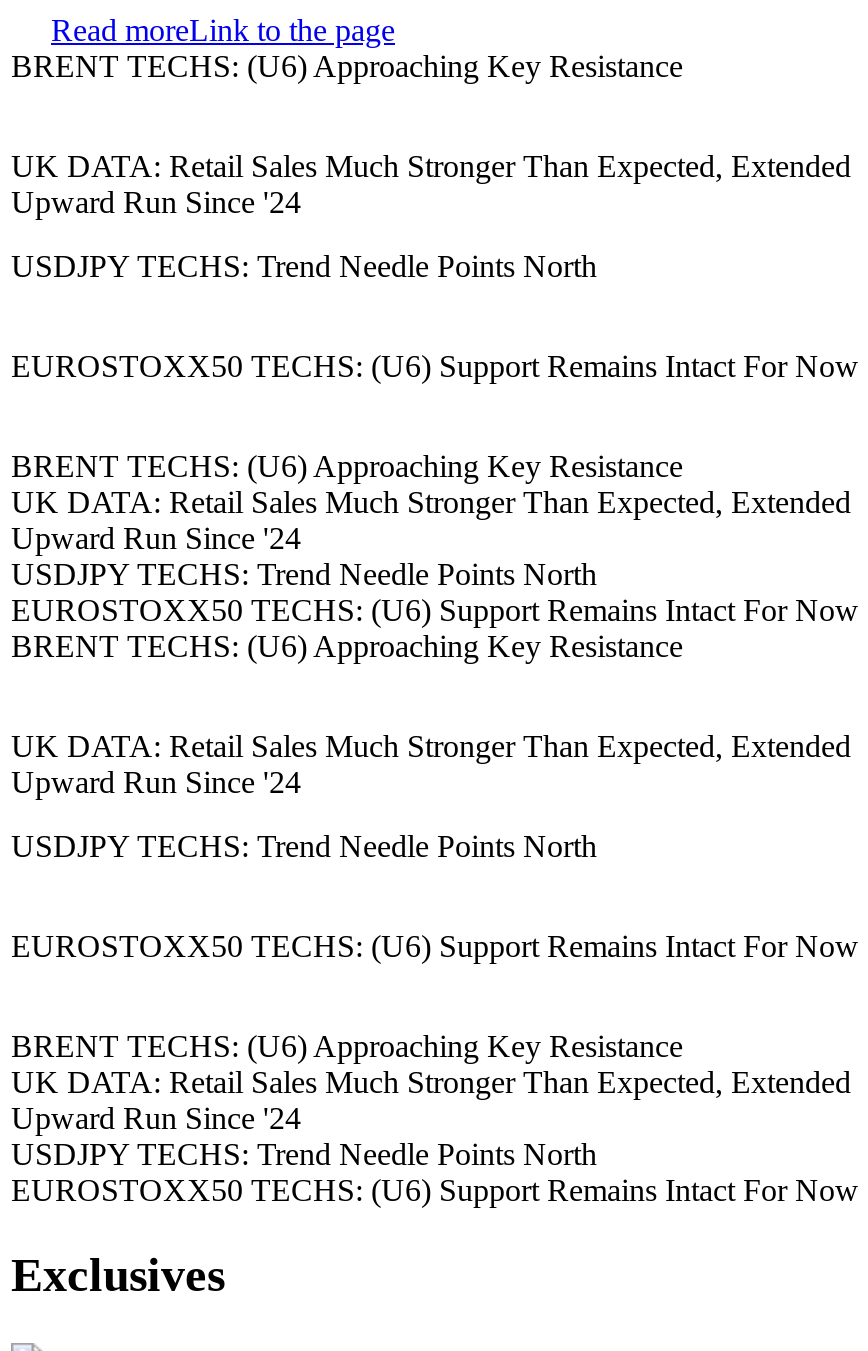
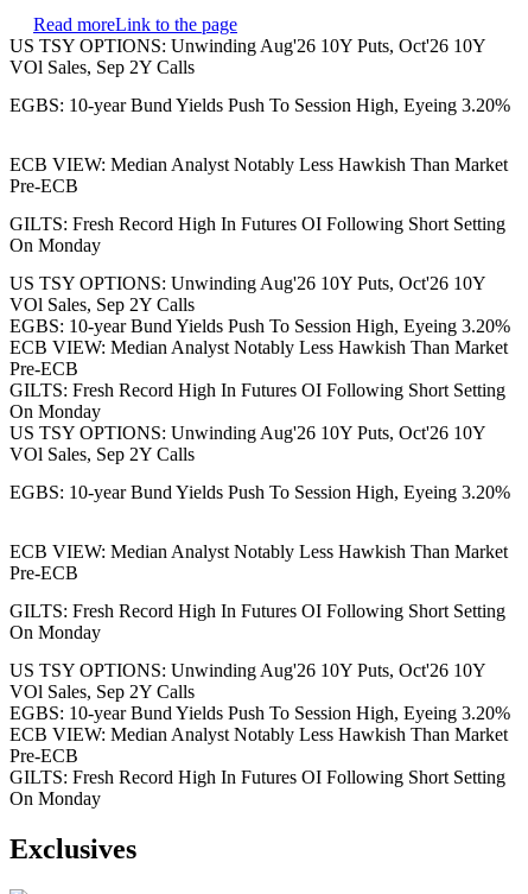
[11,49,683,83] BRENT TECHS: (U6) Approaching Key Resistance -> [9,36,485,77] US TSY OPTIONS: Unwinding Aug'26 10Y Puts, Oct'26 10Y | VOl Sales, Sep 2Y Calls
[11,149,851,219] UK DATA: Retail Sales Much Stronger Than Expected, Extended | Upward Run Since '24 -> [9,95,510,115] EGBS: 10-year Bund Yields Push To Session High, Eyeing 3.20%
[11,249,597,283] USDJPY TECHS: Trend Needle Points North -> [9,155,508,196] ECB VIEW: Median Analyst Notably Less Hawkish Than Market | Pre-ECB
[11,349,859,383] EUROSTOXX50 TECHS: (U6) Support Remains Intact For Now -> [9,214,505,255] GILTS: Fresh Record High In Futures OI Following Short Setting | On Monday
[11,449,859,663] BRENT TECHS: (U6) Approaching Key Resistance | UK DATA: Retail Sales Much Stronger Than Expected, Extended | Upward Run Since '24 | USDJPY TECHS: Trend Needle Points North | EUROSTOXX50 TECHS: (U6) Support Remains Intact For Now | BRENT TECHS: (U6) Approaching Key Resistance -> [9,273,510,464] US TSY OPTIONS: Unwinding Aug'26 10Y Puts, Oct'26 10Y | VOl Sales, Sep 2Y Calls | EGBS: 10-year Bund Yields Push To Session High, Eyeing 3.20% | ECB VIEW: Median Analyst Notably Less Hawkish Than Market | Pre-ECB | GILTS: Fresh Record High In Futures OI Following Short Setting | On Monday | US TSY OPTIONS: Unwinding Aug'26 10Y Puts, Oct'26 10Y | VOl Sales, Sep 2Y Calls
[11,729,851,799] UK DATA: Retail Sales Much Stronger Than Expected, Extended | Upward Run Since '24 -> [9,482,510,502] EGBS: 10-year Bund Yields Push To Session High, Eyeing 3.20%
[11,829,597,863] USDJPY TECHS: Trend Needle Points North -> [9,542,508,583] ECB VIEW: Median Analyst Notably Less Hawkish Than Market | Pre-ECB
[11,929,859,963] EUROSTOXX50 TECHS: (U6) Support Remains Intact For Now -> [9,601,505,643] GILTS: Fresh Record High In Futures OI Following Short Setting | On Monday
[11,1029,859,1207] BRENT TECHS: (U6) Approaching Key Resistance | UK DATA: Retail Sales Much Stronger Than Expected, Extended | Upward Run Since '24 | USDJPY TECHS: Trend Needle Points North | EUROSTOXX50 TECHS: (U6) Support Remains Intact For Now -> [9,660,510,809] US TSY OPTIONS: Unwinding Aug'26 10Y Puts, Oct'26 10Y | VOl Sales, Sep 2Y Calls | EGBS: 10-year Bund Yields Push To Session High, Eyeing 3.20% | ECB VIEW: Median Analyst Notably Less Hawkish Than Market | Pre-ECB | GILTS: Fresh Record High In Futures OI Following Short Setting | On Monday

